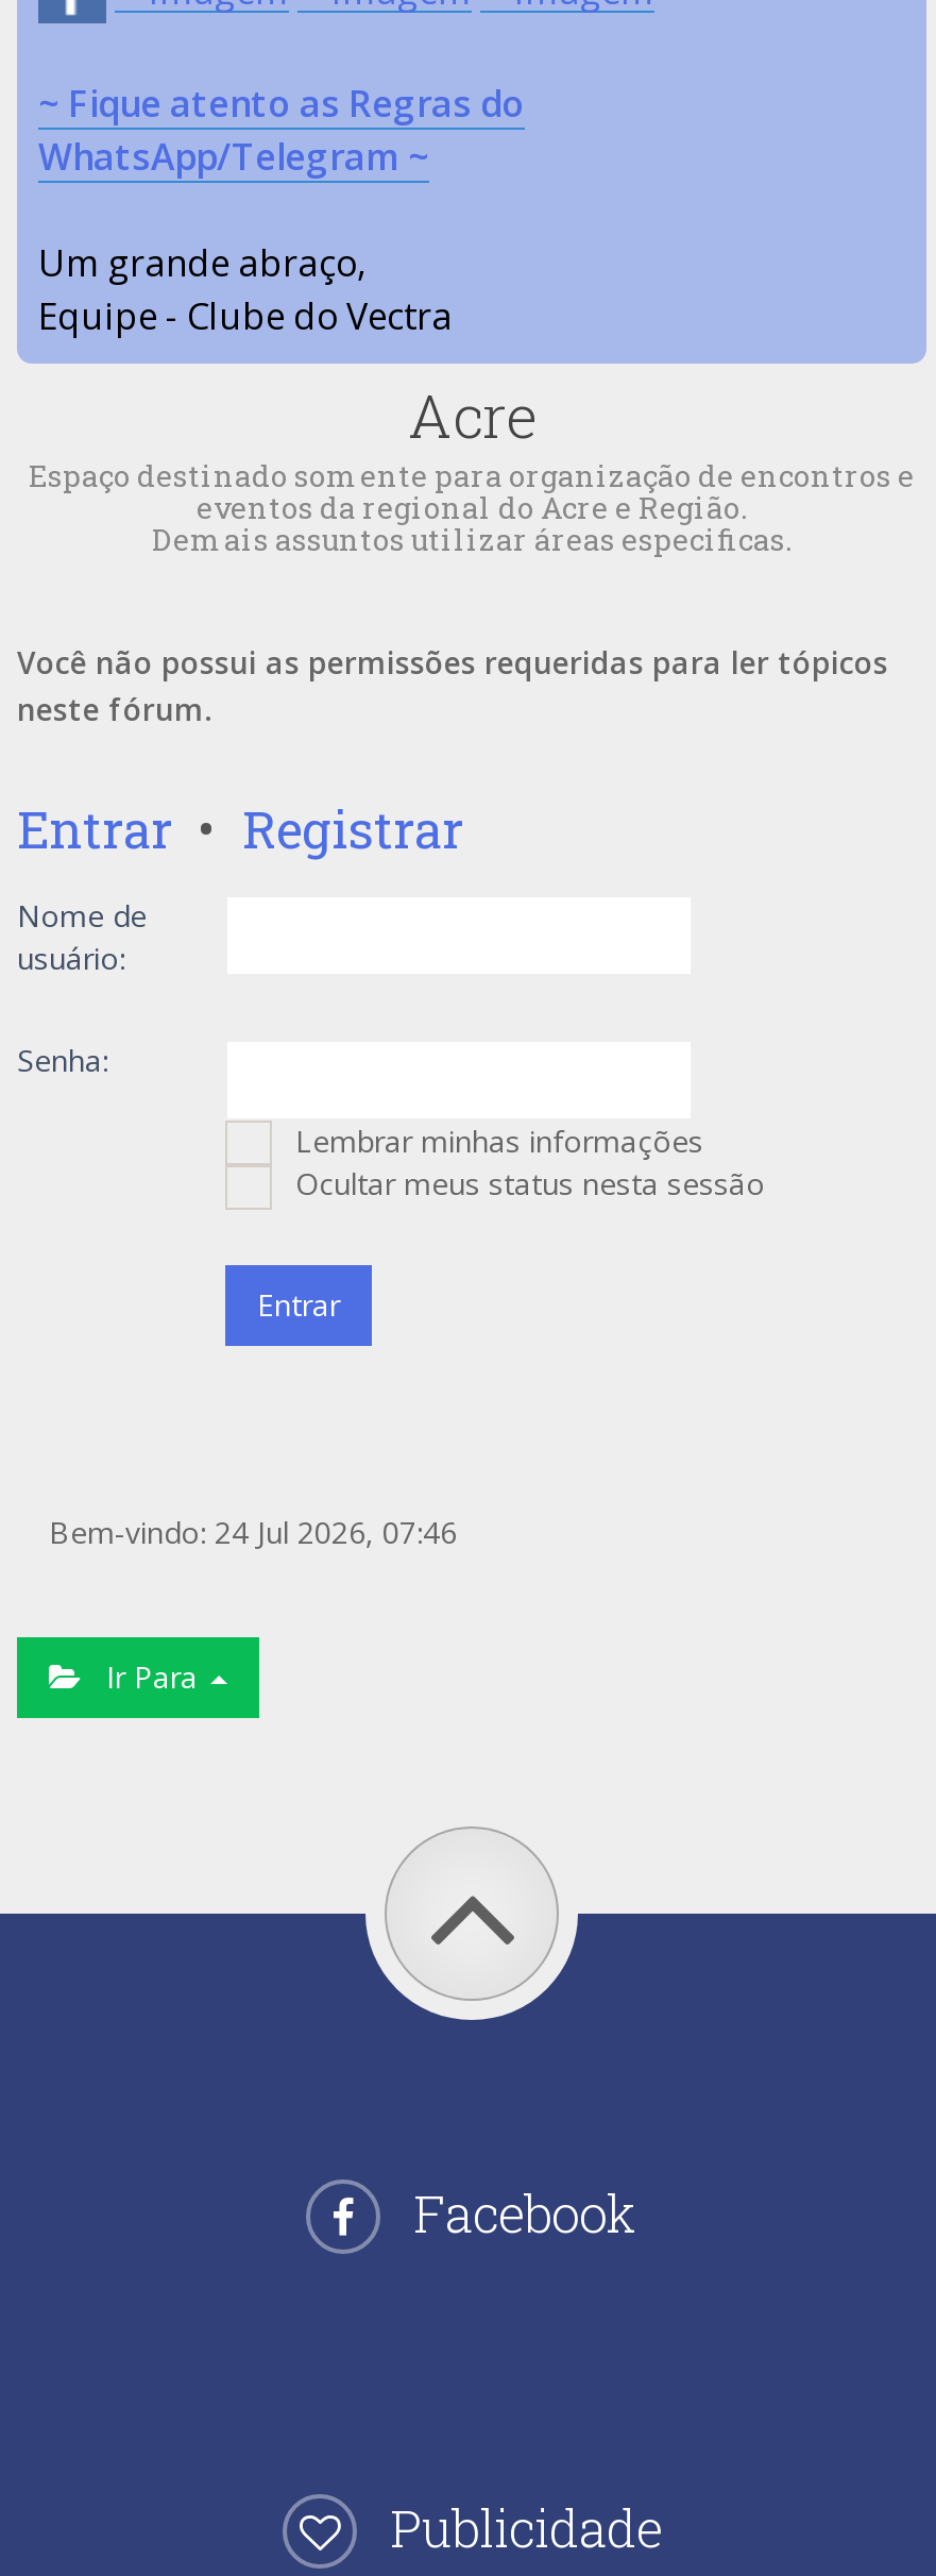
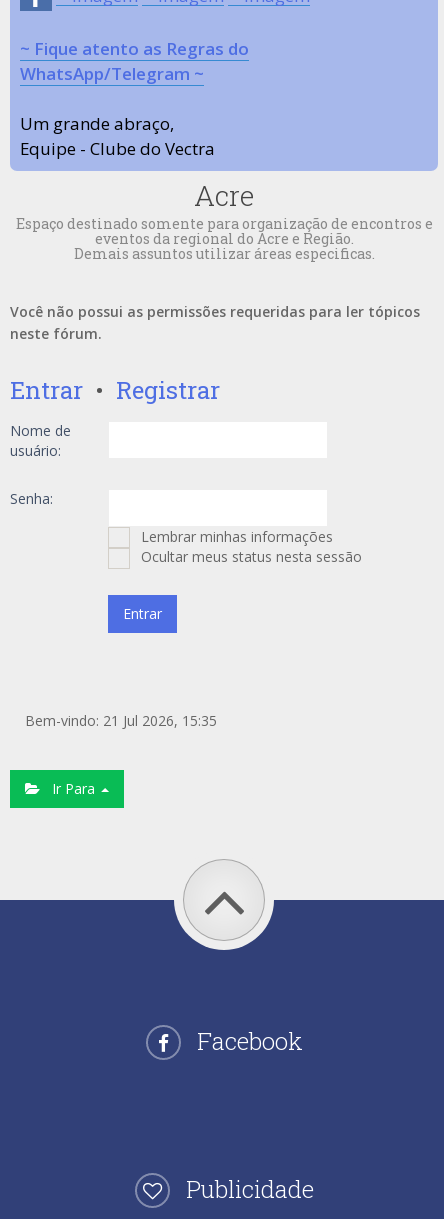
[49,1512,457,1552] Bem-vindo: 24 Jul 2026, 07:46 -> [25,711,217,730] Bem-vindo: 21 Jul 2026, 15:35

